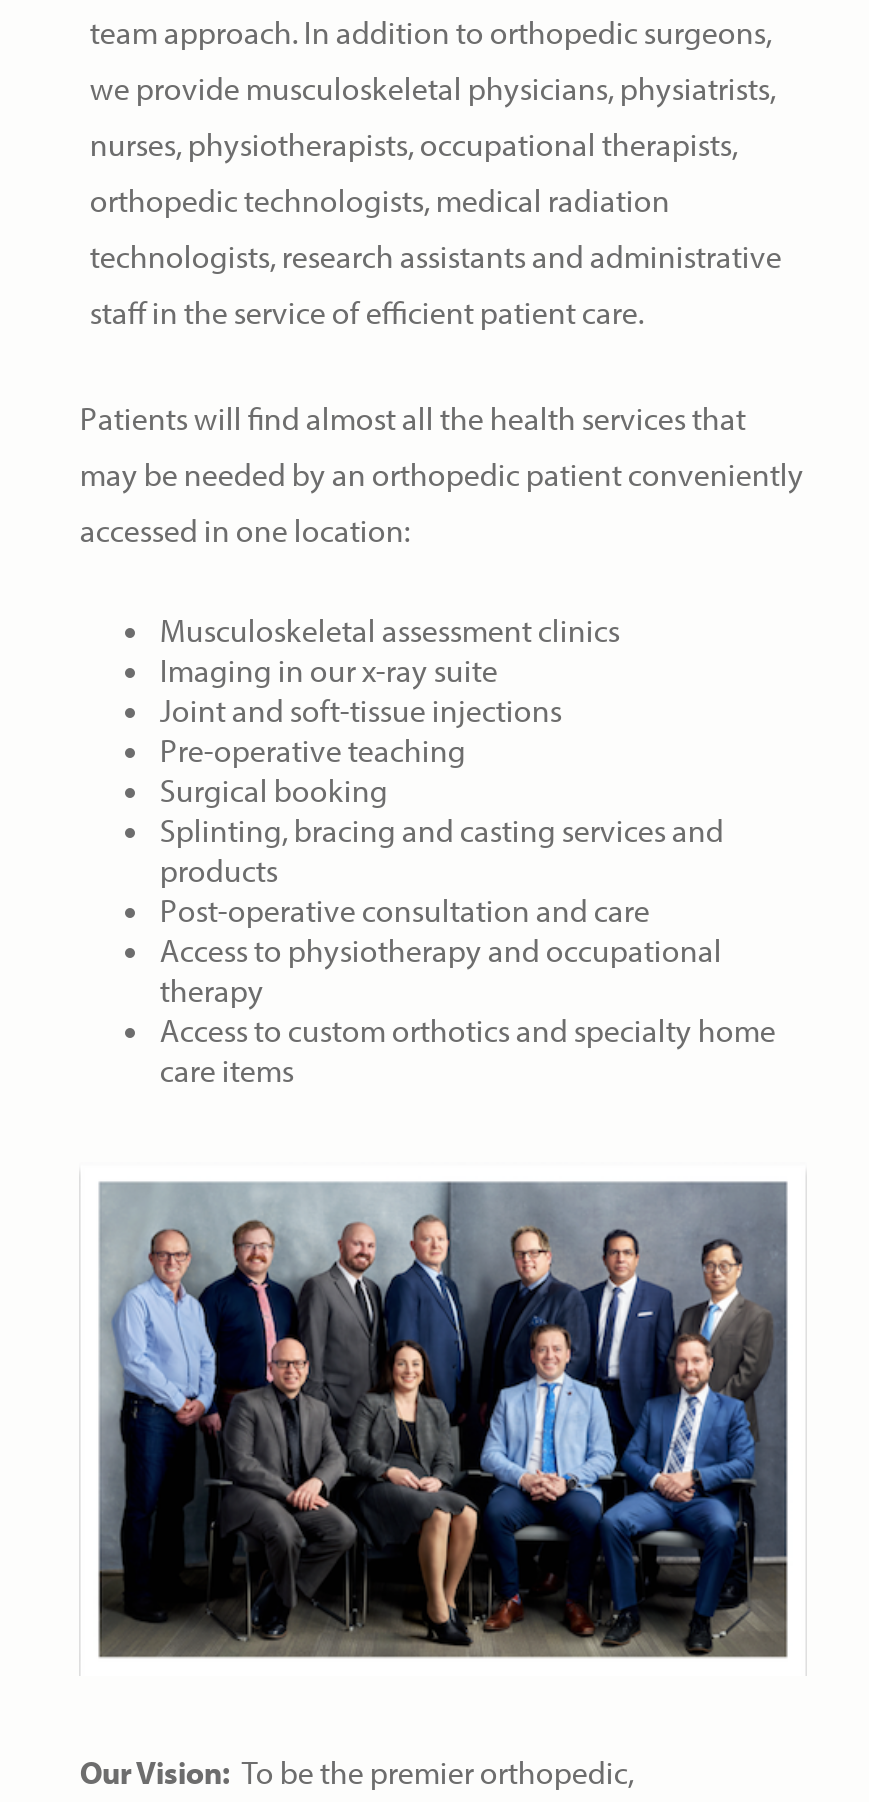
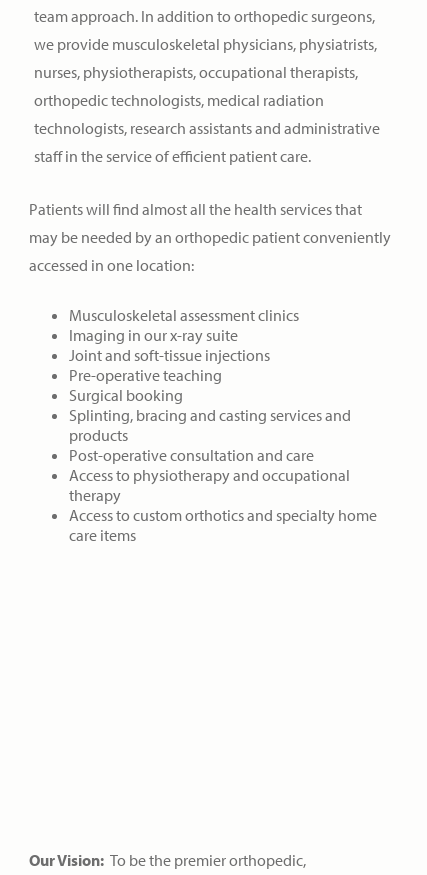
[97,1180,789,1660] [image] -> none

